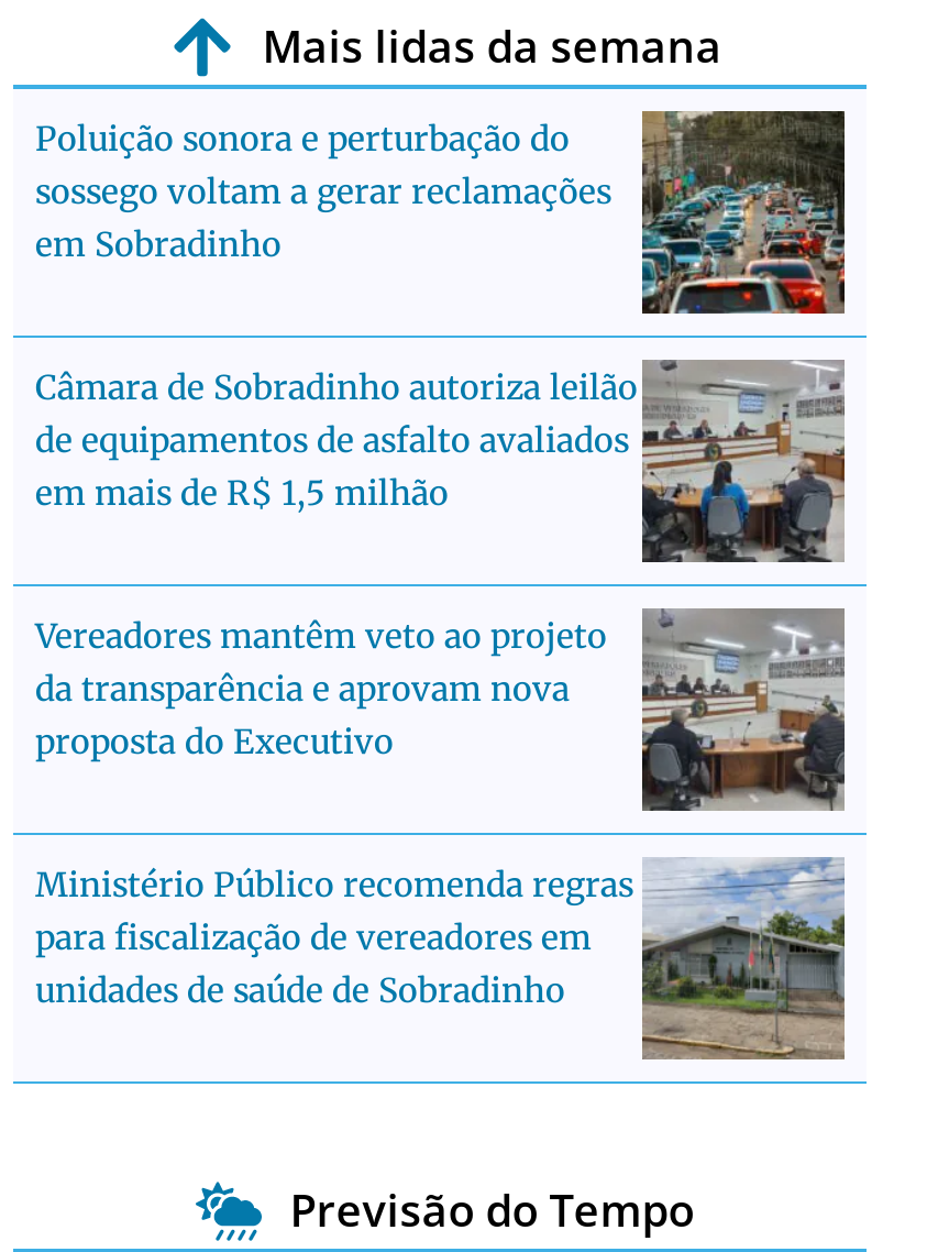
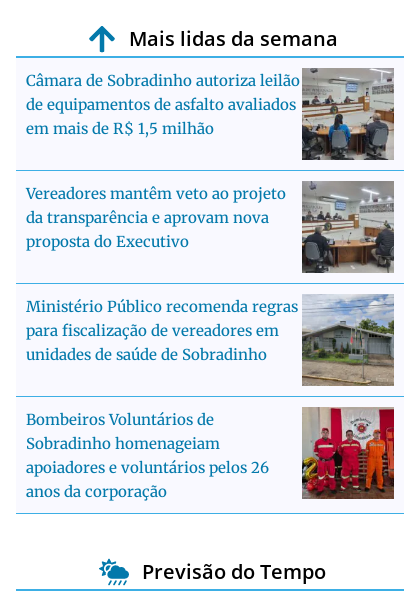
[35,109,847,316] [image] | Poluição sonora e perturbação do | sossego voltam a gerar reclamações | em Sobradinho -> none
moved [35,358,849,1011] -> [26,67,396,364]: [image] | Câmara de Sobradinho autoriza leilão | de equipamentos de asfalto avaliados | ... | para fiscalização de vereadores em | unidades de saúde de Sobradinho
none -> [26,406,395,503] [image] | Bombeiros Voluntários de | Sobradinho homenageiam | apoiadores e voluntários pelos 26 | anos da corporação

